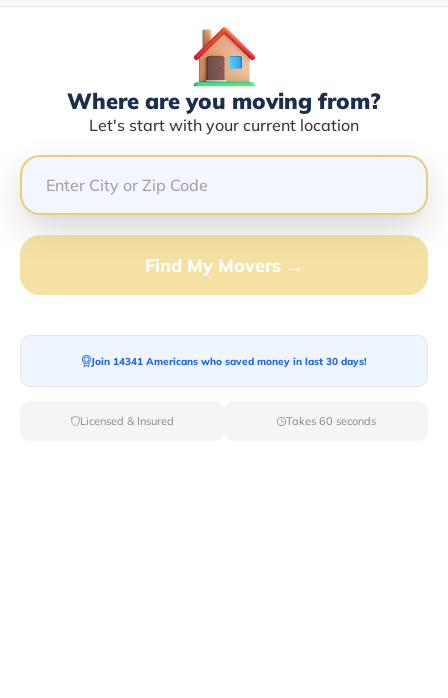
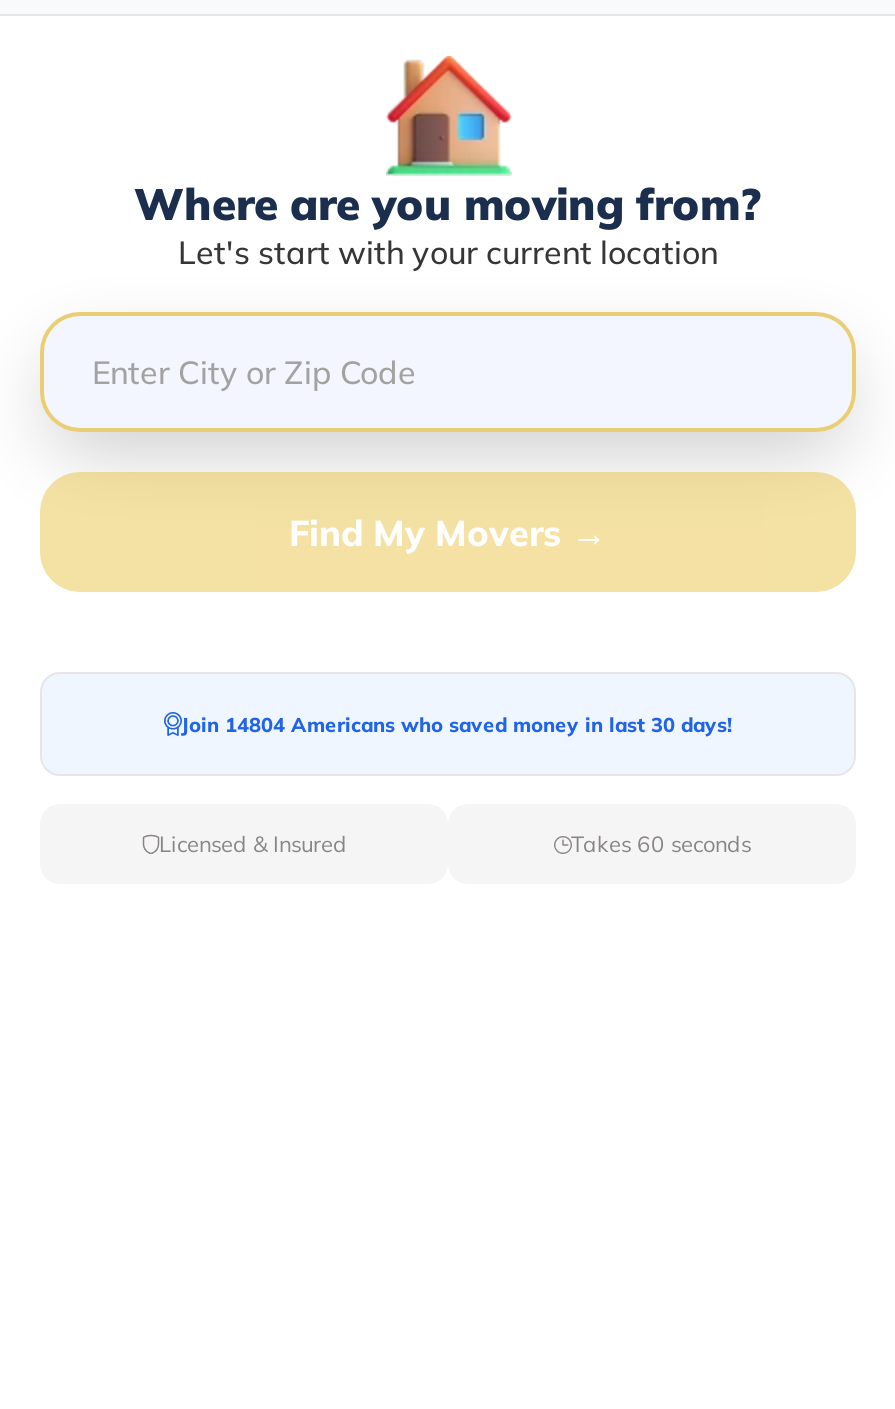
[90,354,366,367] Join 14341 Americans who saved money in last 30 days! -> [181,711,733,737] Join 14804 Americans who saved money in last 30 days!

